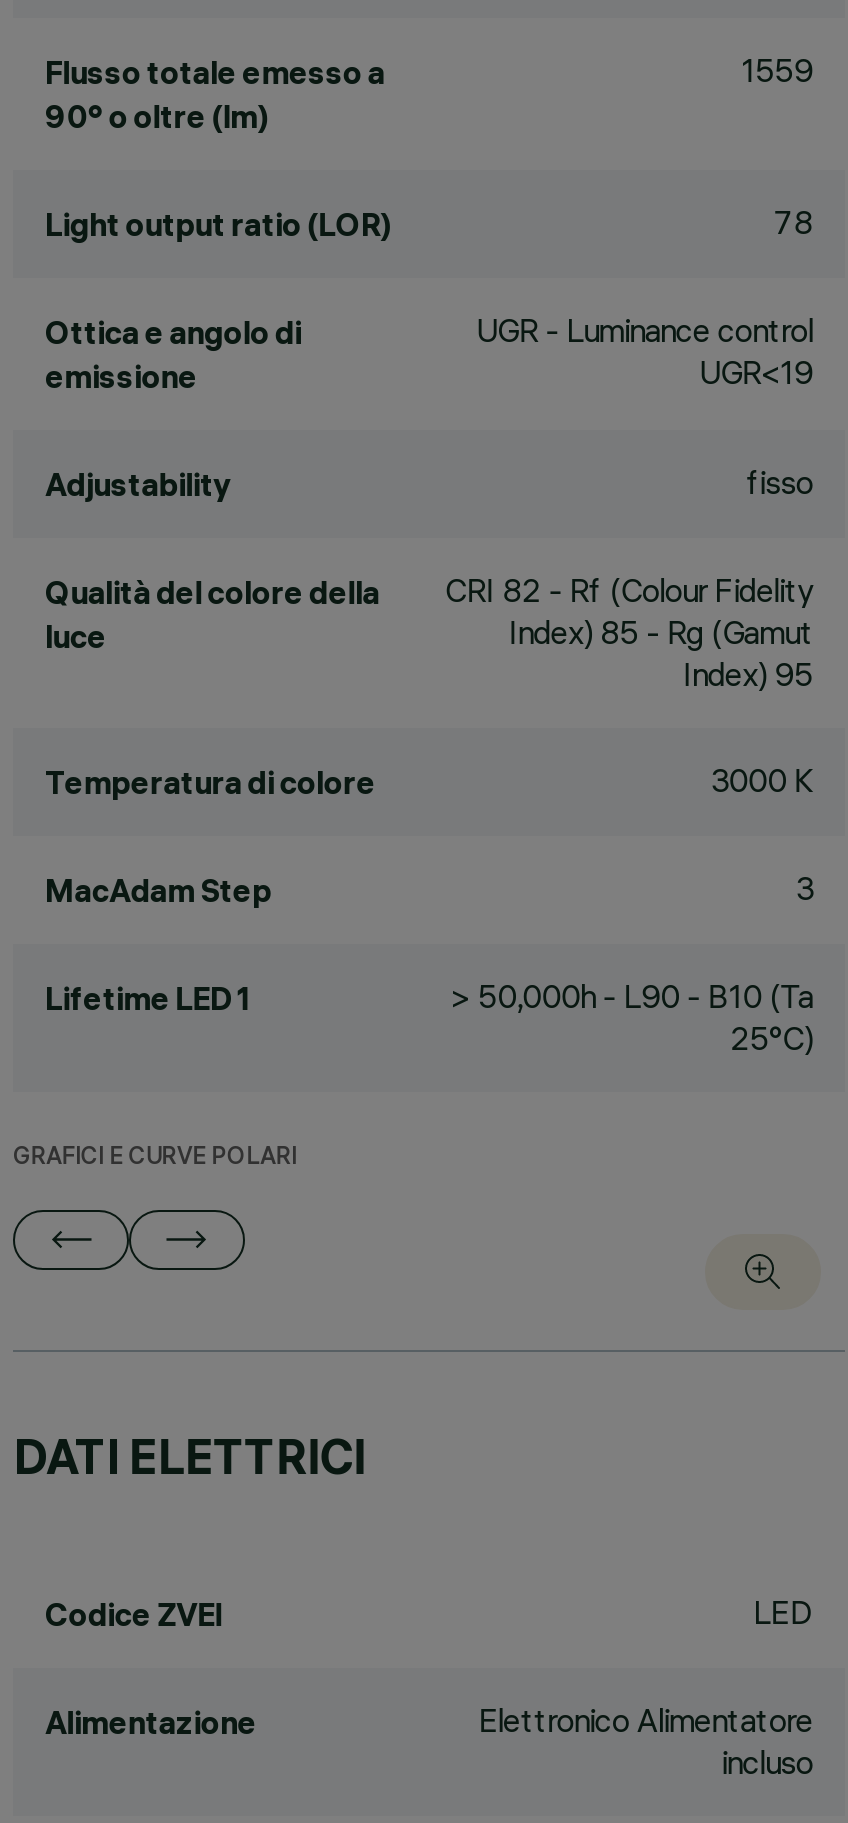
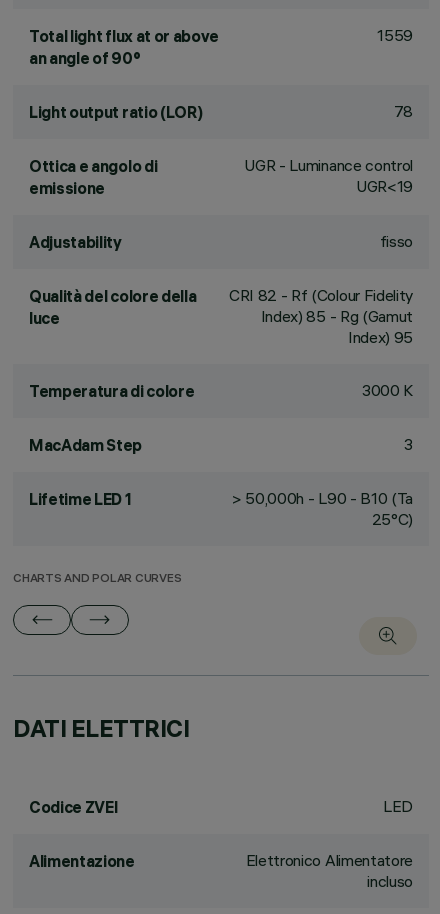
[45,52,385,136] Flusso totale emesso a | 90° o oltre (lm) -> [29,26,219,68] Total light flux at or above | an angle of 90°
[13,1146,296,1172] GRAFICI E CURVE POLARI -> [13,573,181,586] CHARTS AND POLAR CURVES

